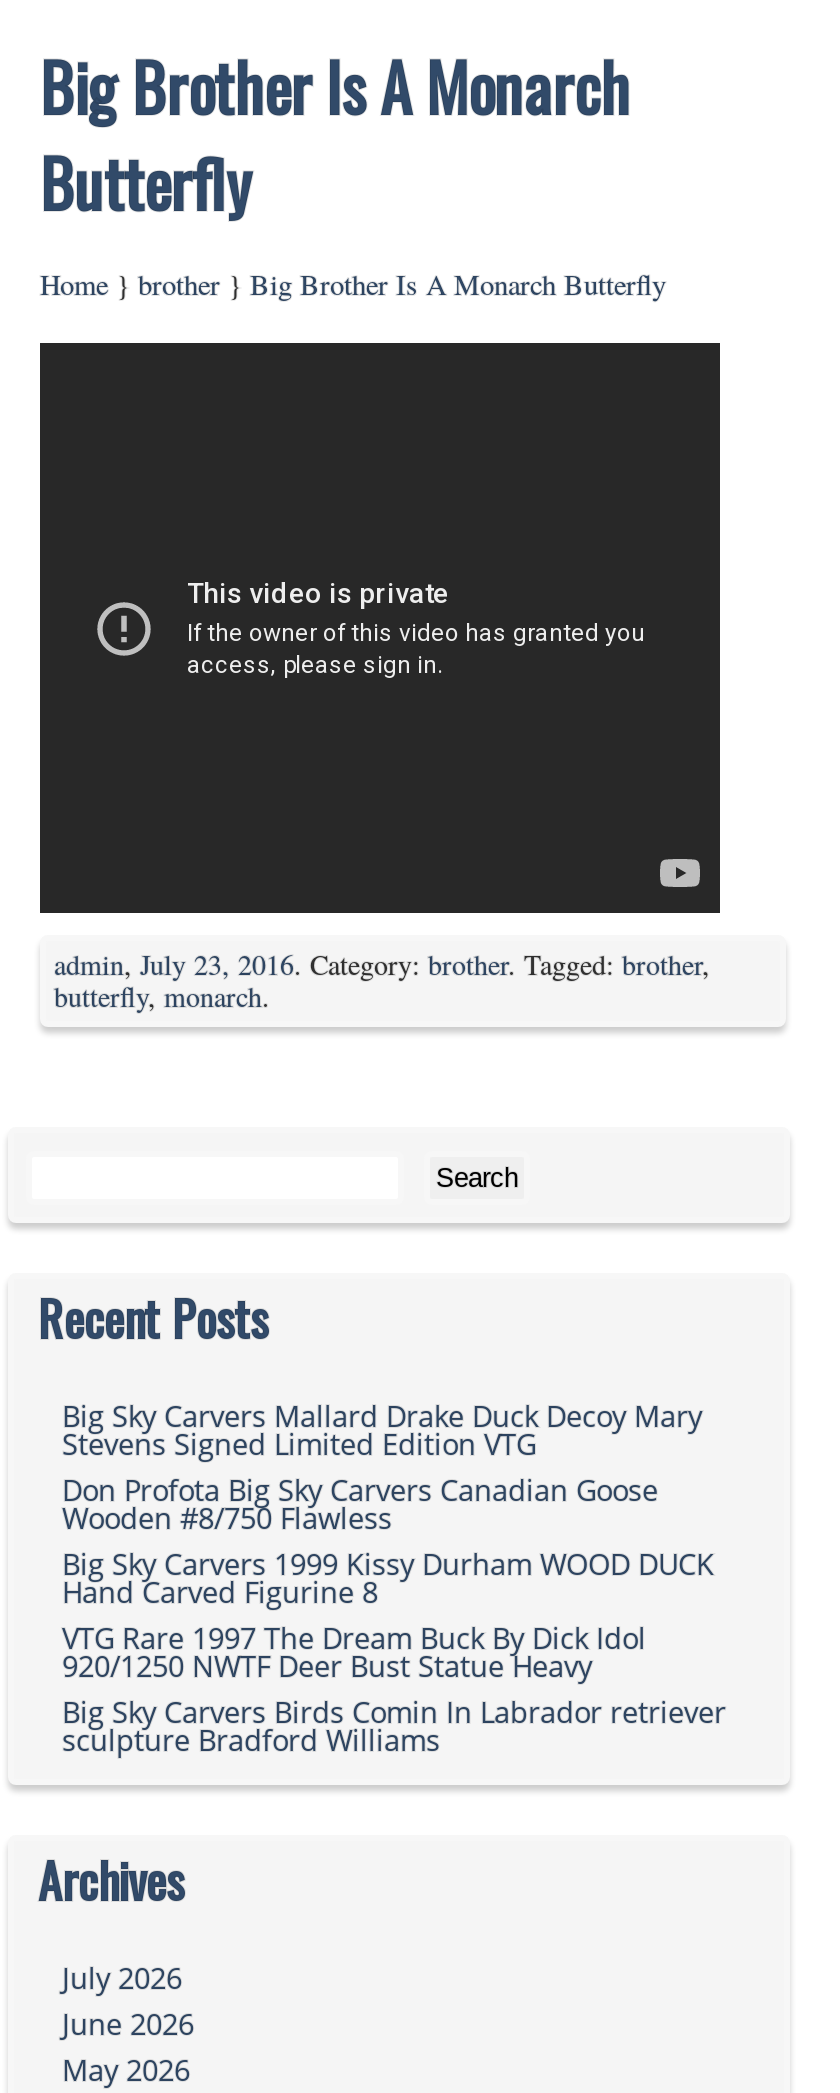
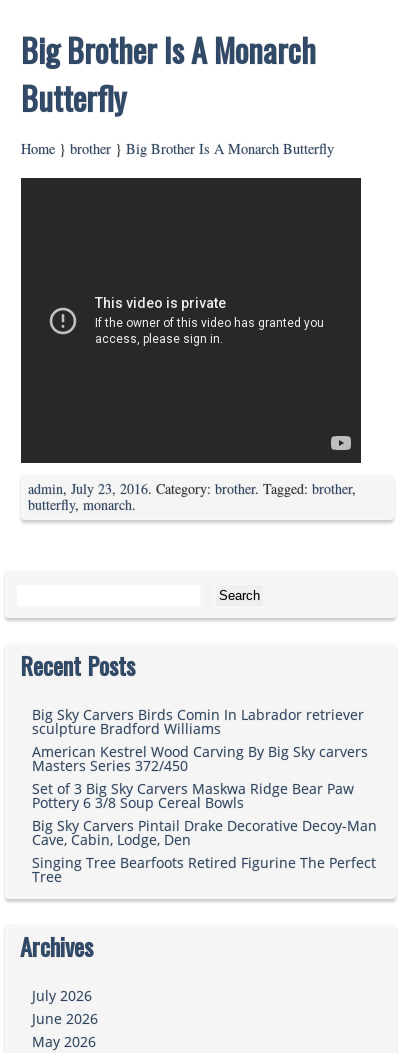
[62,1397,714,1685] Big Sky Carvers Mallard Drake Duck Decoy Mary | Stevens Signed Limited Edition VTG | Don Profota Big Sky Carvers Canadian Goose | Wooden #8/750 Flawless | Big Sky Carvers 1999 Kissy Durham WOOD DUCK | Hand Carved Figurine 8 | VTG Rare 1997 The Dream Buck By Dick Idol | 920/1250 NWTF Deer Bust Statue Heavy -> none
moved [62,1693,726,1759] -> [32,705,364,738]: Big Sky Carvers Birds Comin In Labrador retriever | sculpture Bradford Williams
none -> [32,742,377,886] American Kestrel Wood Carving By Big Sky carvers | Masters Series 372/450 | Set of 3 Big Sky Carvers Maskwa Ridge Bear Paw | Pottery 6 3/8 Soup Cereal Bowls | Big Sky Carvers Pintail Drake Decorative Decoy-Man | Cave, Cabin, Lodge, Den | Singing Tree Bearfoots Retired Figurine The Perfect | Tree

